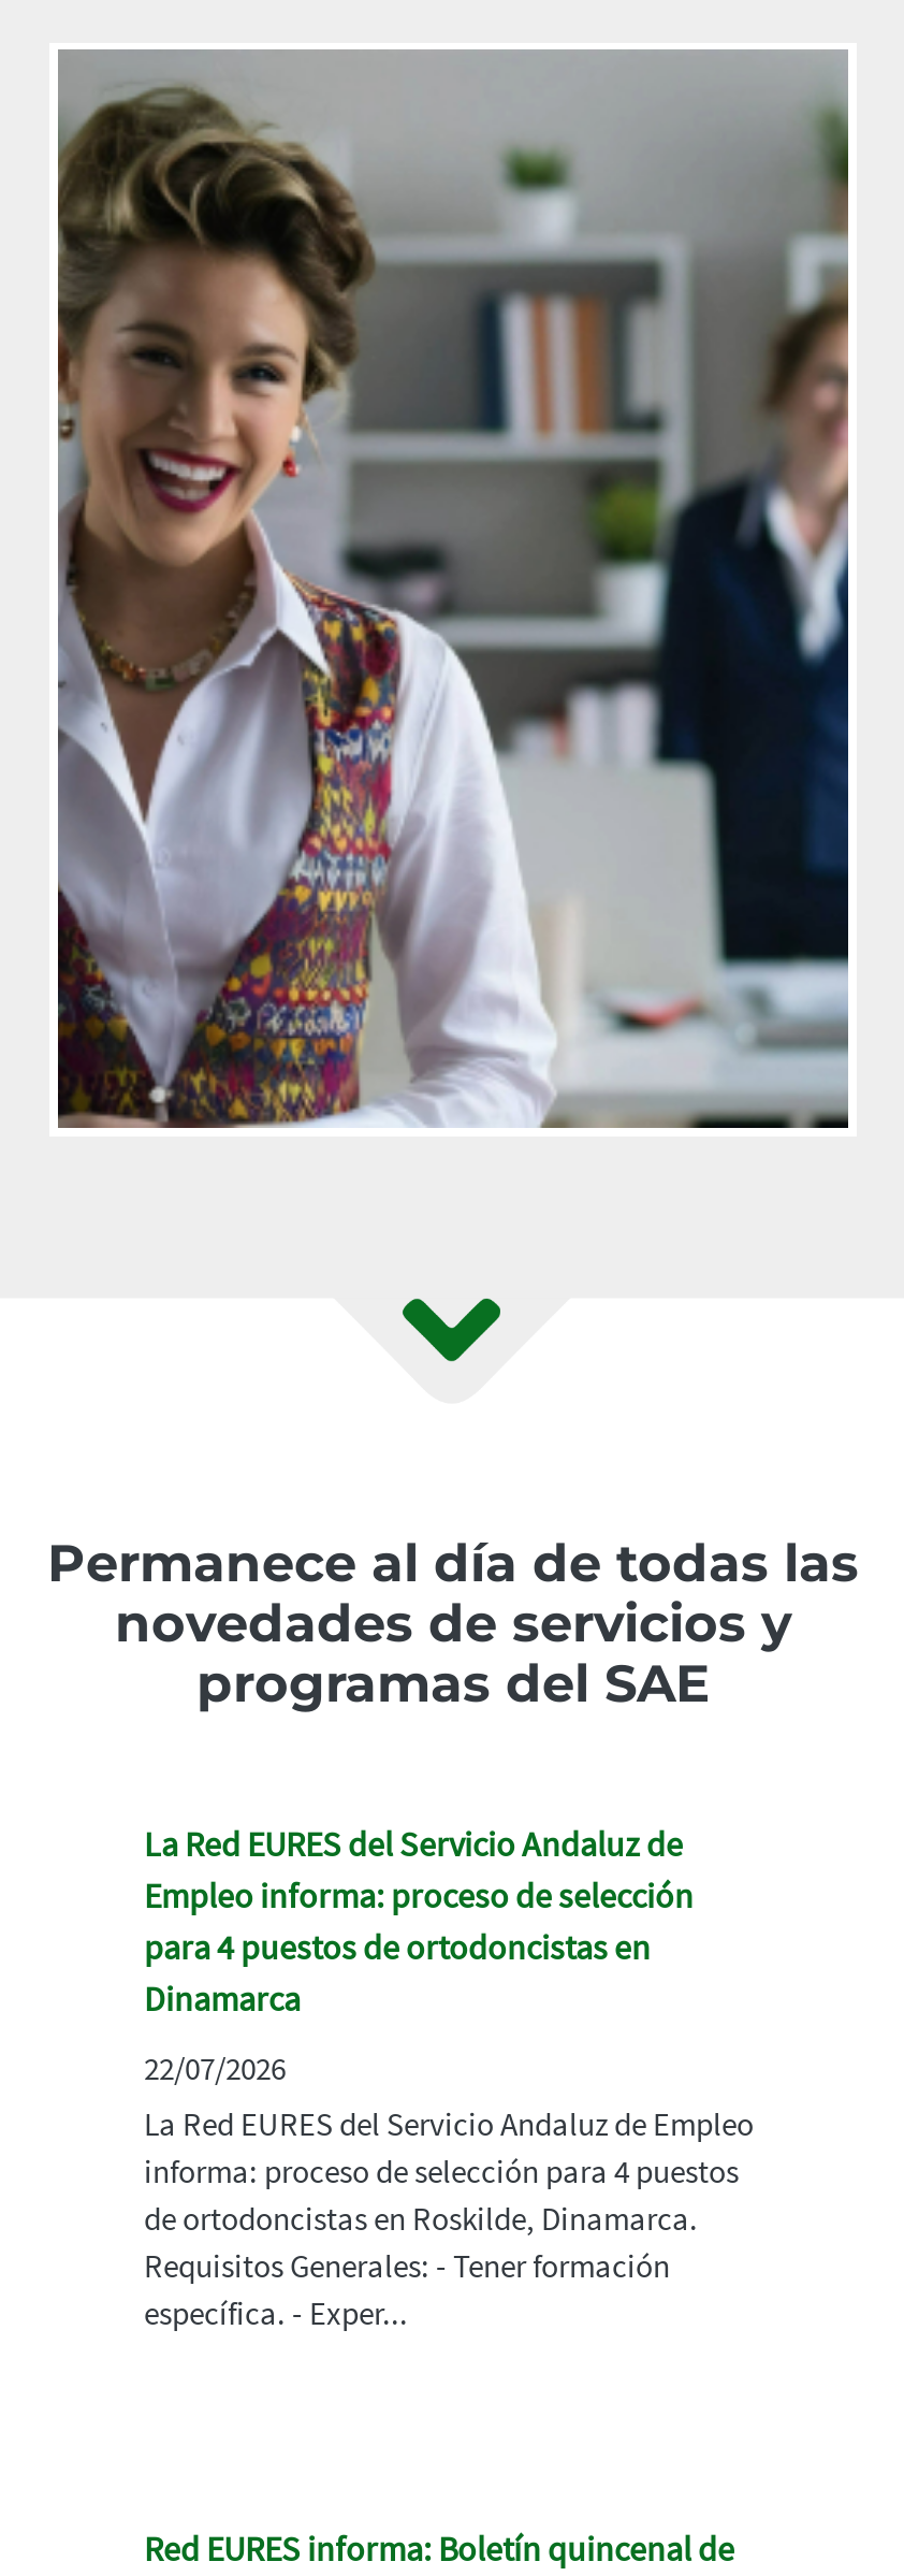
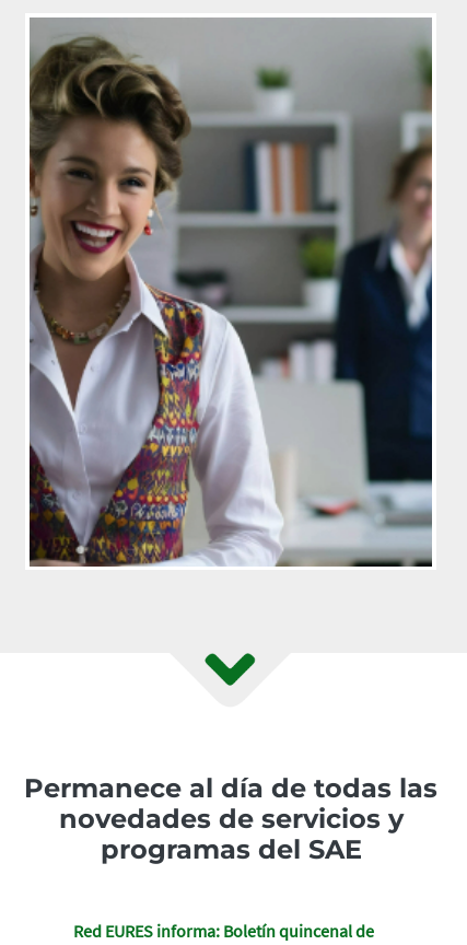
[144,1822,754,2333] La Red EURES del Servicio Andaluz de | Empleo informa: proceso de selección | para 4 puestos de ortodoncistas en | Dinamarca | 22/07/2026 | La Red EURES del Servicio Andaluz de Empleo | informa: proceso de selección para 4 puestos | de ortodoncistas en Roskilde, Dinamarca. | Requisitos Generales: - Tener formación | específica. - Exper... -> none

